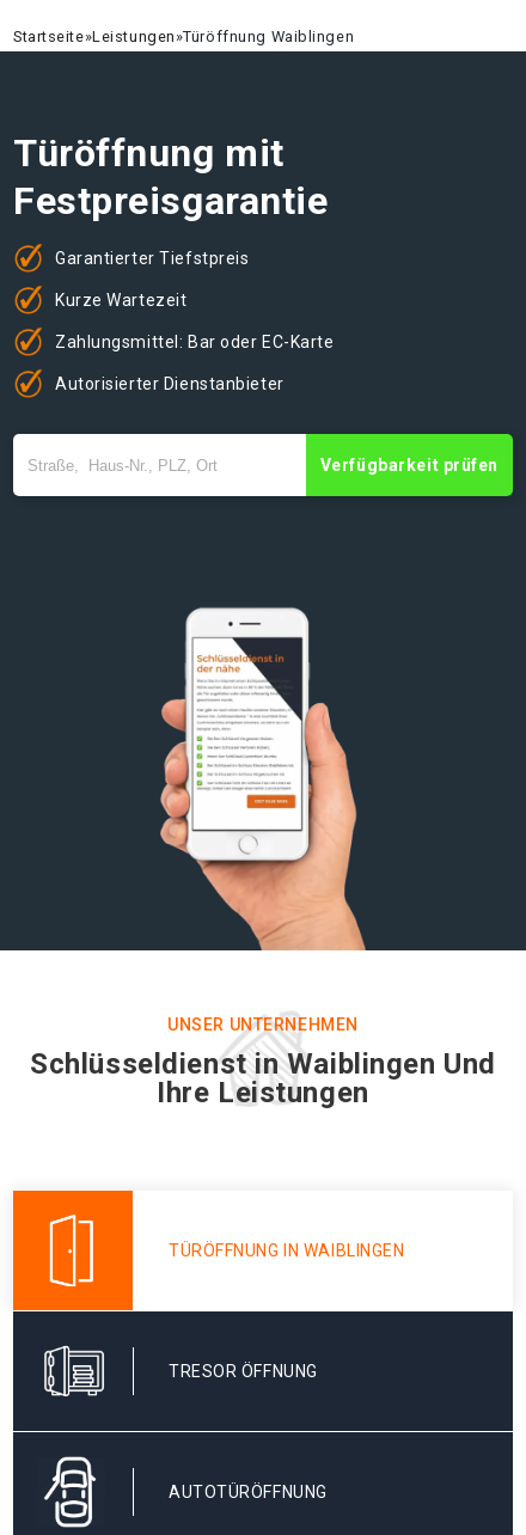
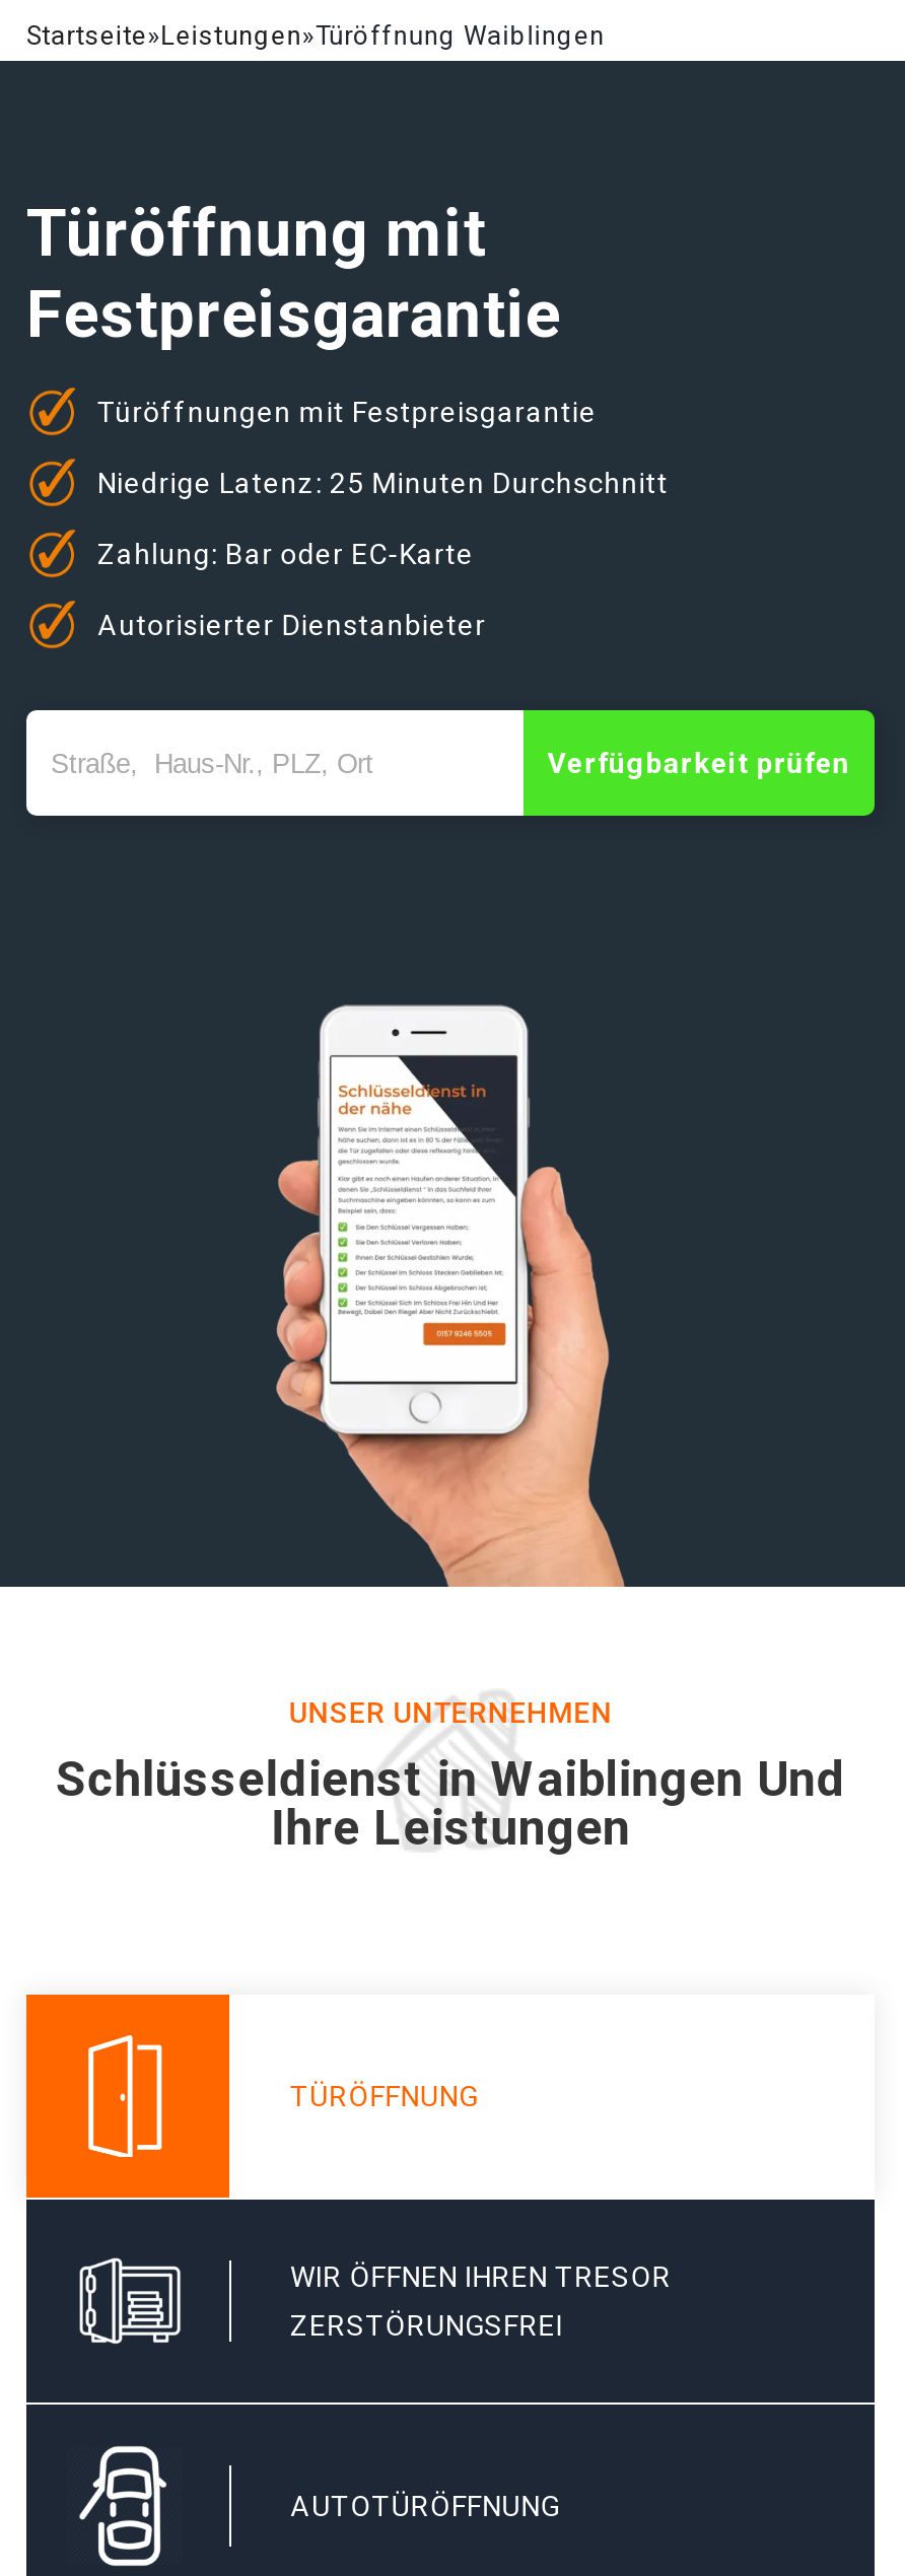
[55,248,249,267] Garantierter Tiefstpreis -> [97,395,597,427] Türöffnungen mit Festpreisgarantie
[55,290,187,309] Kurze Wartezeit -> [97,466,668,498] Niedrige Latenz: 25 Minuten Durchschnitt
[55,332,334,351] Zahlungsmittel: Bar oder EC-Karte -> [97,537,474,569] Zahlung: Bar oder EC-Karte
[169,1241,405,1260] TÜRÖFFNUNG IN WAIBLINGEN -> [290,2080,478,2112] TÜRÖFFNUNG
[169,1362,318,1381] TRESOR ÖFFNUNG -> [290,2260,671,2342] WIR ÖFFNEN IHREN TRESOR | ZERSTÖRUNGSFREI

